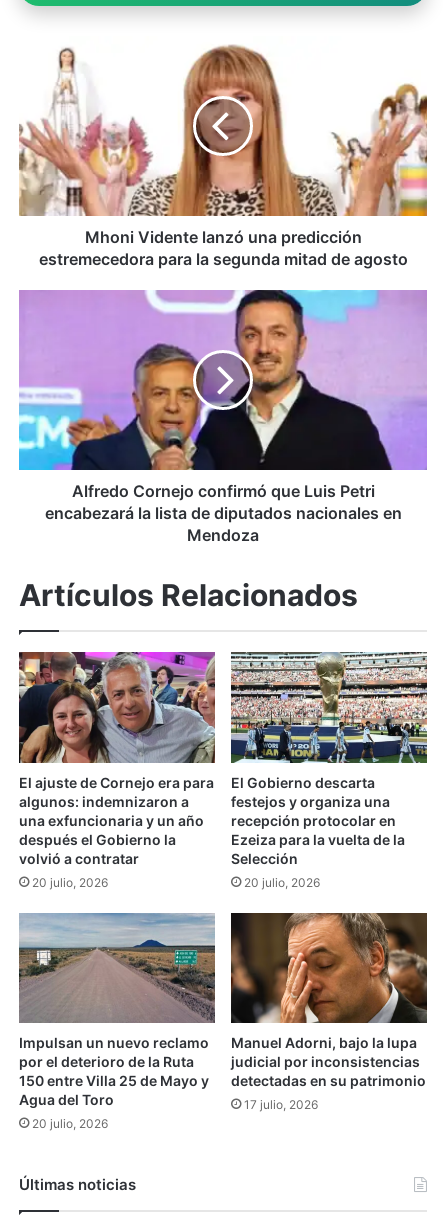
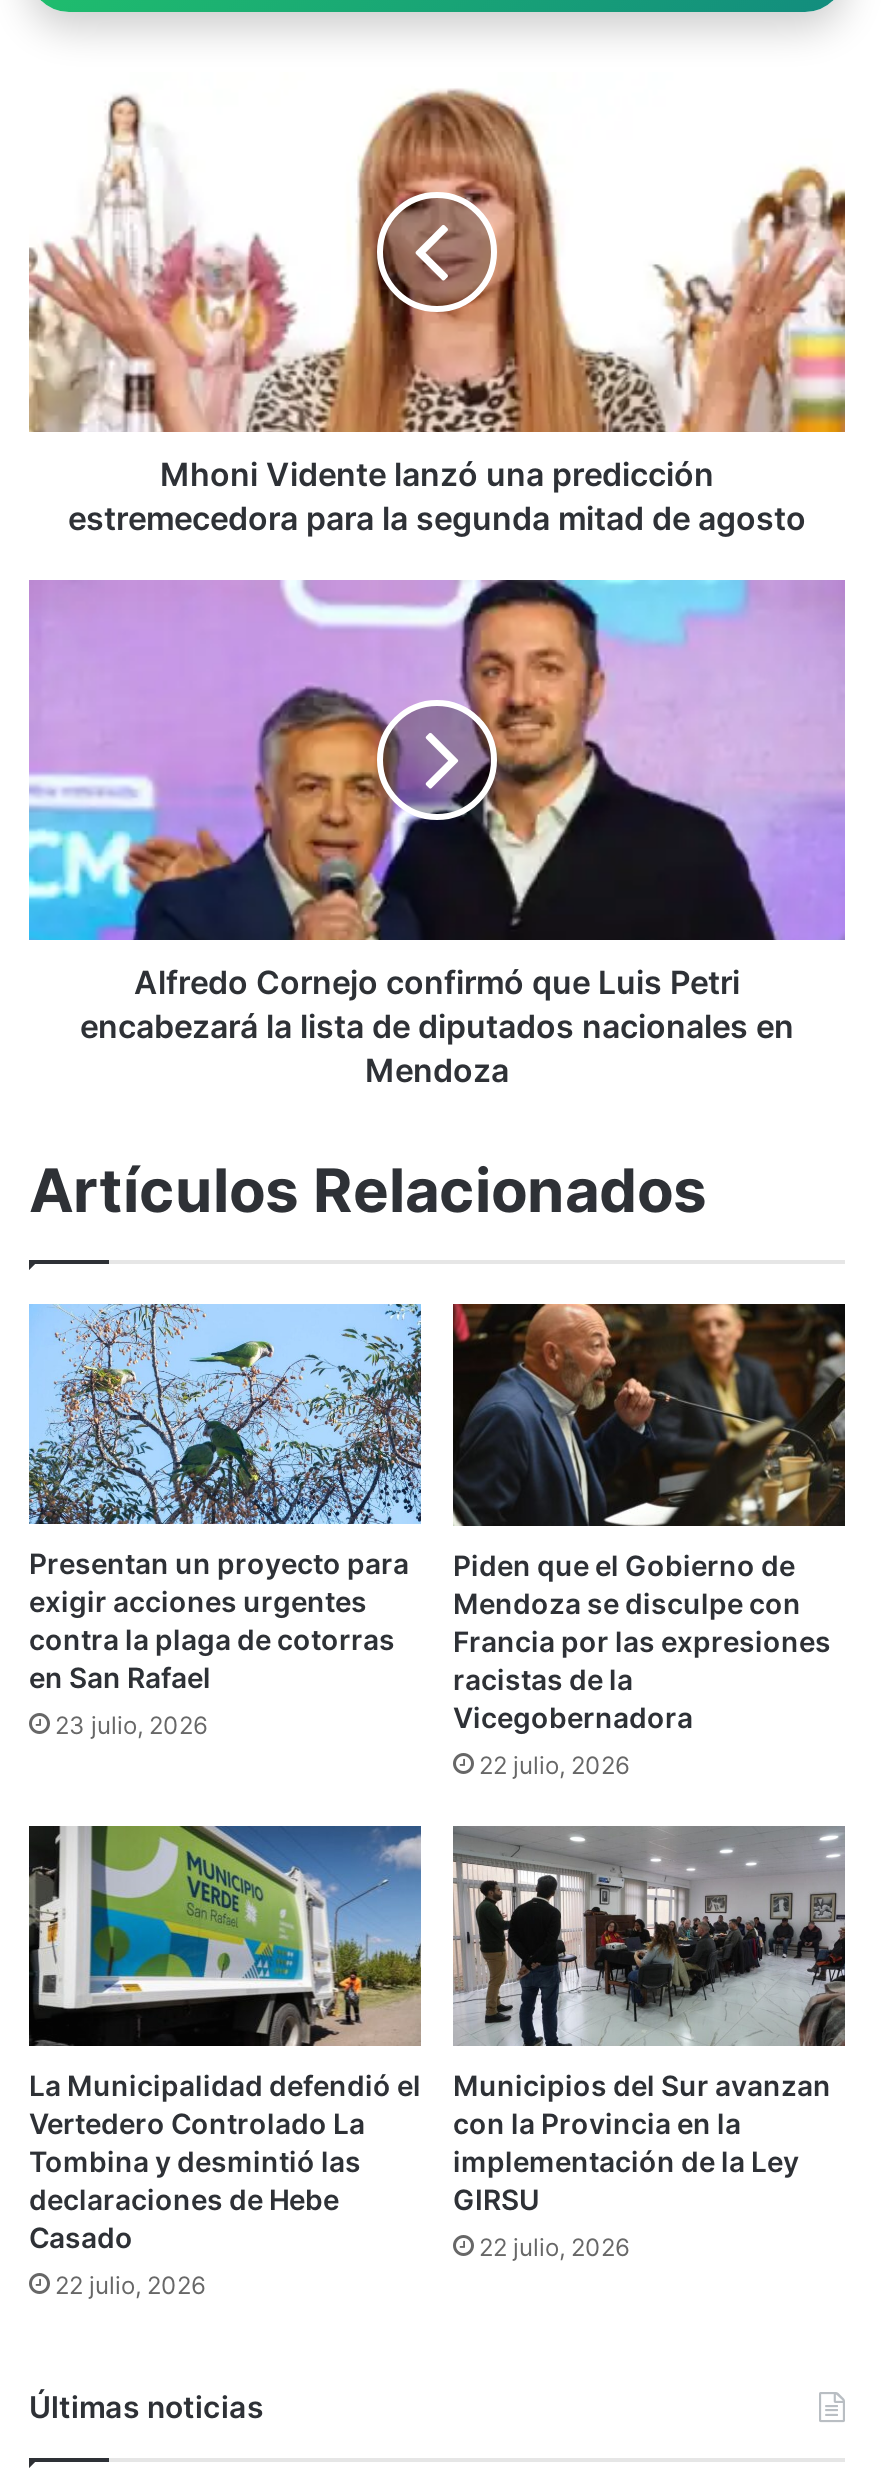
[18,651,216,867] [image] | El ajuste de Cornejo era para | algunos: indemnizaron a | una exfuncionaria y un año | después el Gobierno la | volvió a contratar -> [27,1304,421,1695] [image] | Presentan un proyecto para | exigir acciones urgentes | contra la plaga de cotorras | en San Rafael
[230,651,428,867] [image] | El Gobierno descarta | festejos y organiza una | recepción protocolar en | Ezeiza para la vuelta de la | Selección -> [453,1302,847,1733] [image] | Piden que el Gobierno de | Mendoza se disculpe con | Francia por las expresiones | racistas de la | Vicegobernadora
[32,875,108,890] 20 julio, 2026 -> [55,1711,207,1741] 23 julio, 2026
[244,875,320,890] 20 julio, 2026 -> [479,1749,629,1779] 22 julio, 2026
[18,912,216,1108] [image] | Impulsan un nuevo reclamo | por el deterioro de la Ruta | 150 entre Villa 25 de Mayo y | Agua del Toro -> [27,1826,421,2254] [image] | La Municipalidad defendió el | Vertedero Controlado La | Tombina y desmintió las | declaraciones de Hebe | Casado
[230,912,427,1089] [image] | Manuel Adorni, bajo la lupa | judicial por inconsistencias | detectadas en su patrimonio -> [453,1826,845,2215] [image] | Municipios del Sur avanzan | con la Provincia en la | implementación de la Ley | GIRSU
[244,1097,318,1112] 17 julio, 2026 -> [479,2231,629,2261] 22 julio, 2026
[32,1116,108,1131] 20 julio, 2026 -> [55,2270,205,2300] 22 julio, 2026

